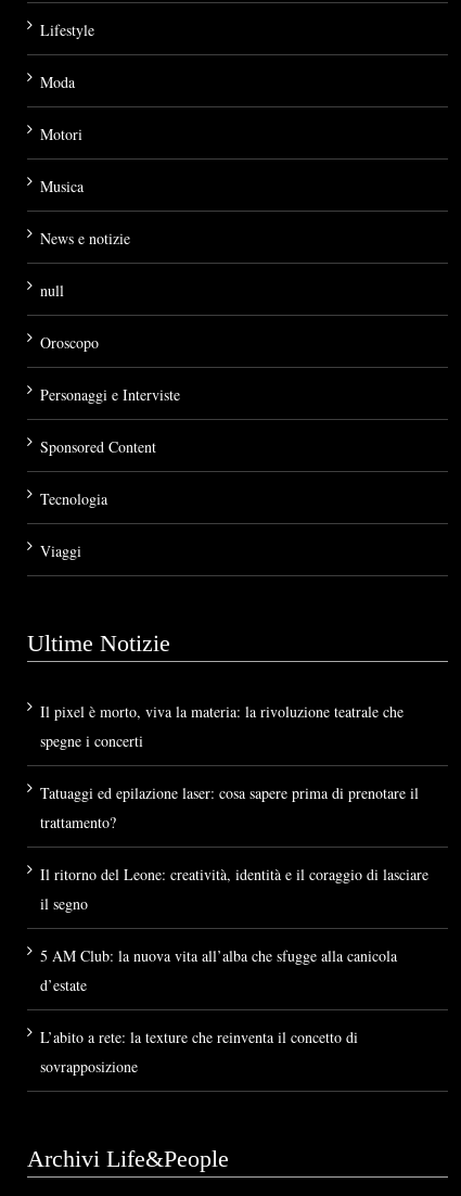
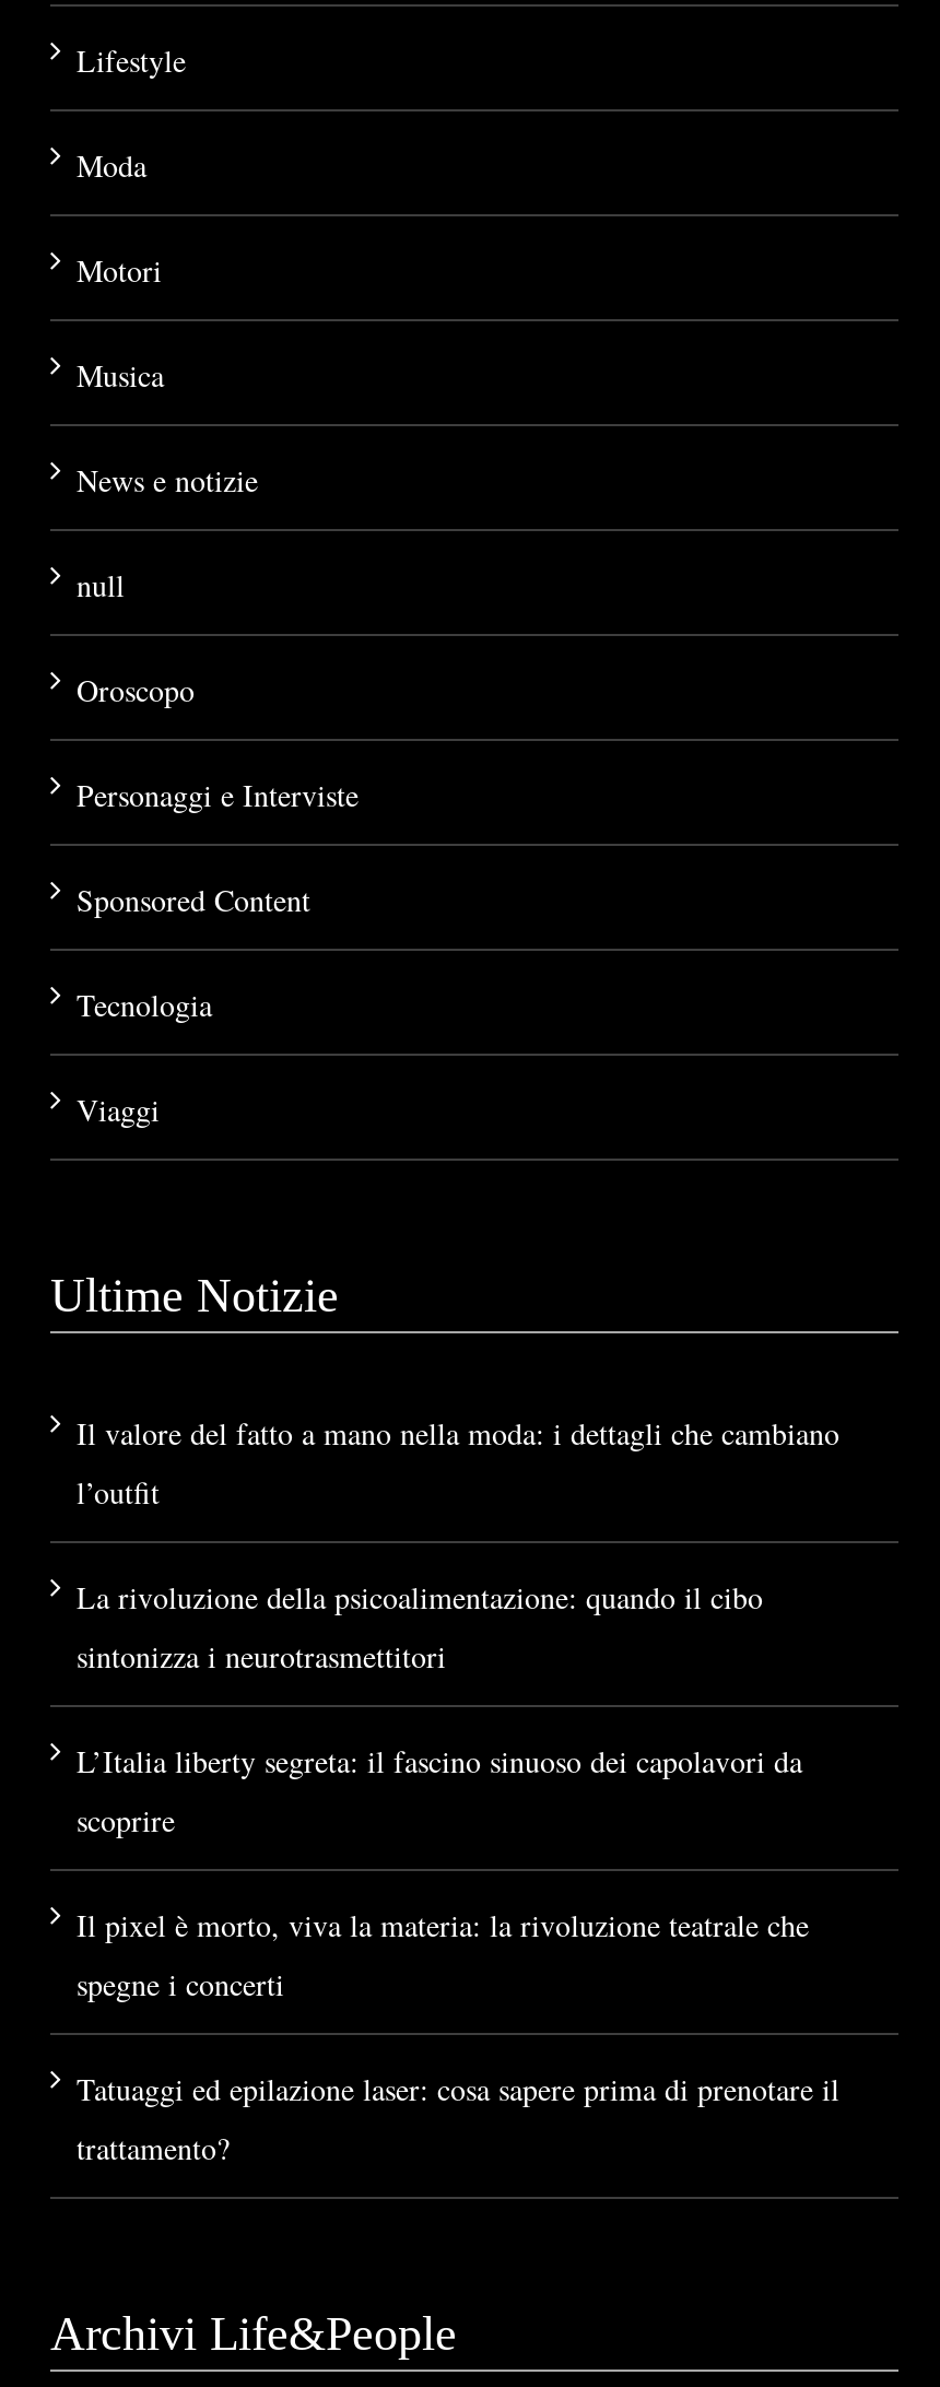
none -> [77,1412,839,1840] Il valore del fatto a mano nella moda: i dettagli che cambiano | l’outfit | La rivoluzione della psicoalimentazione: quando il cibo | sintonizza i neurotrasmettitori | L’Italia liberty segreta: il fascino sinuoso dei capolavori da | scoprire
moved [40,701,419,833] -> [77,1903,839,2168]: Il pixel è morto, viva la materia: la rivoluzione teatrale che | spegne i concerti | Tatuaggi ed epilazione laser: cosa sapere prima di prenotare il | trattamento?
[40,864,428,1077] Il ritorno del Leone: creatività, identità e il coraggio di lasciare | il segno | 5 AM Club: la nuova vita all’alba che sfugge alla canicola | d’estate | L’abito a rete: la texture che reinventa il concetto di | sovrapposizione -> none

